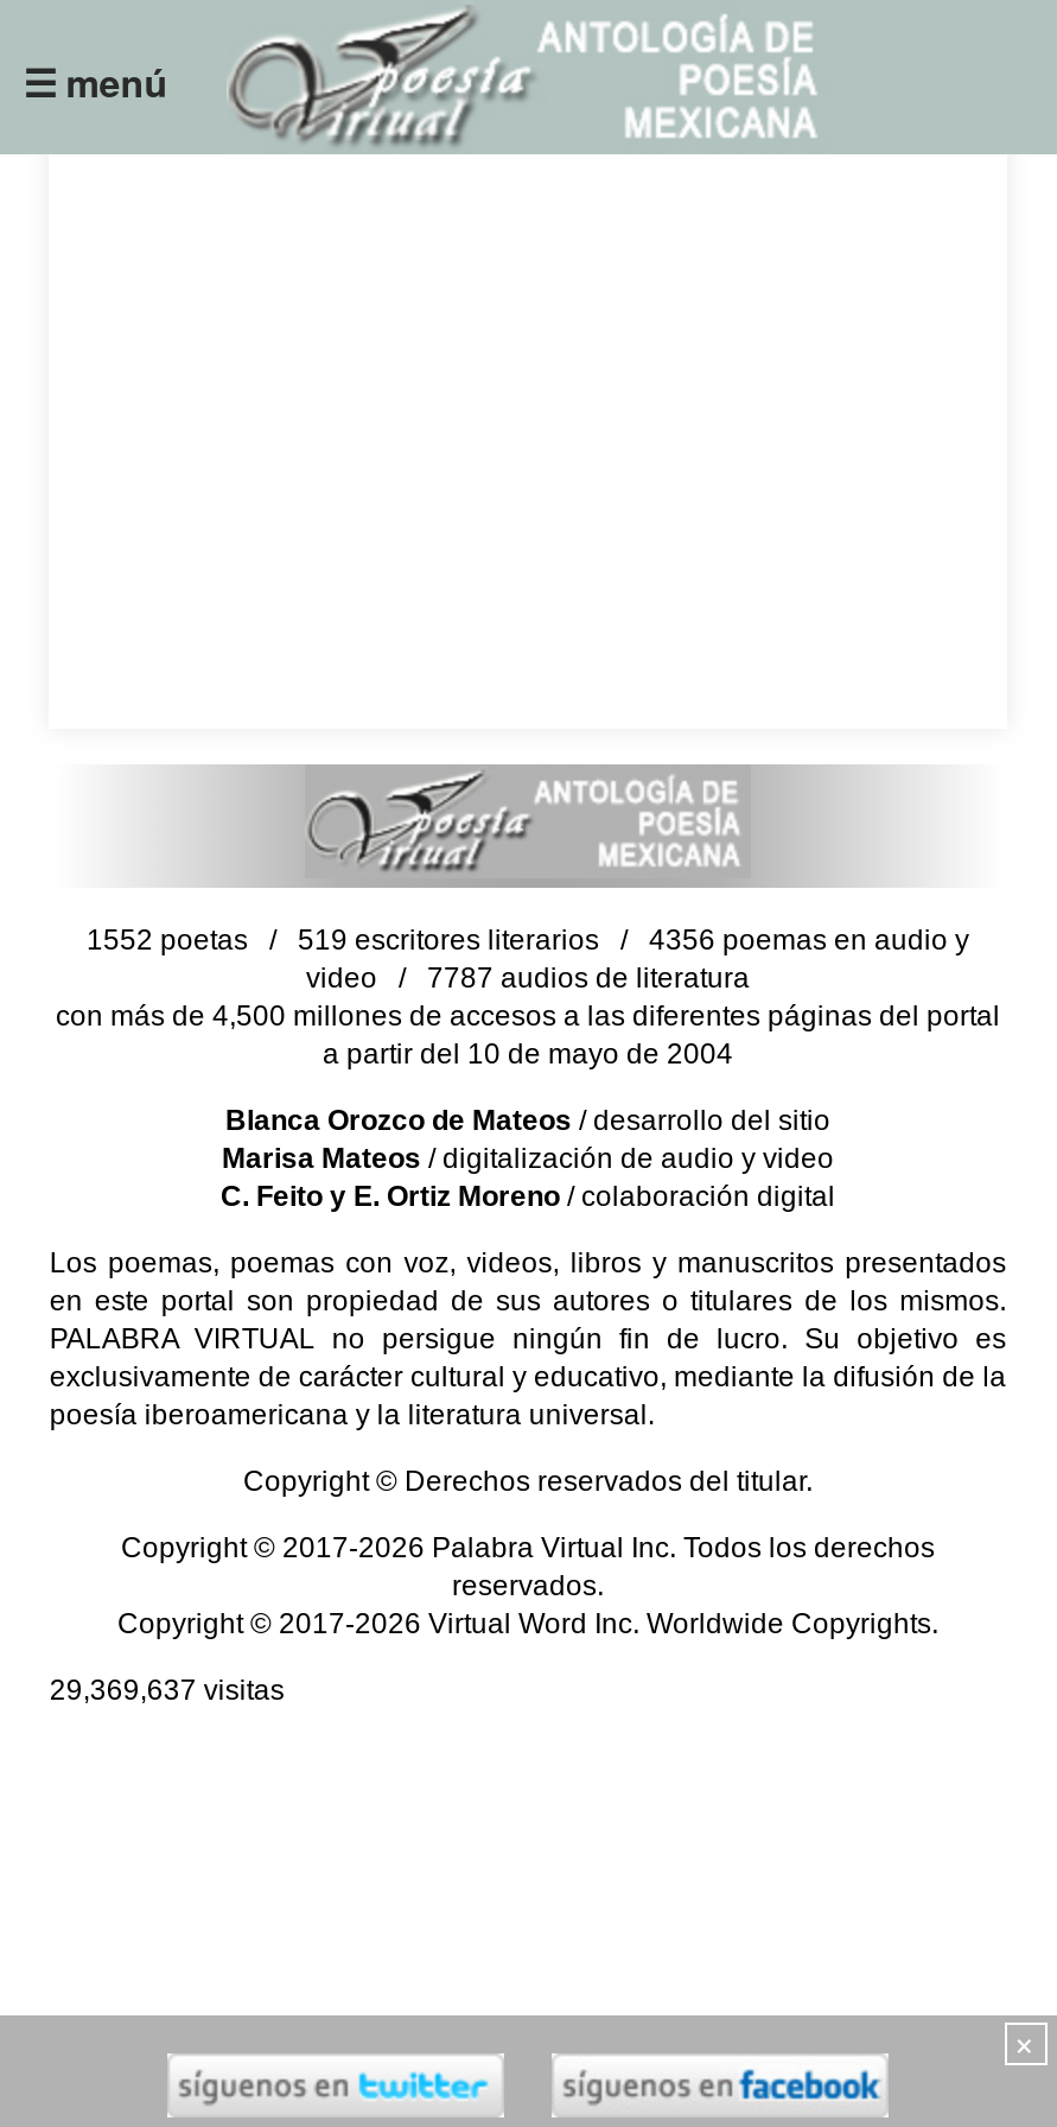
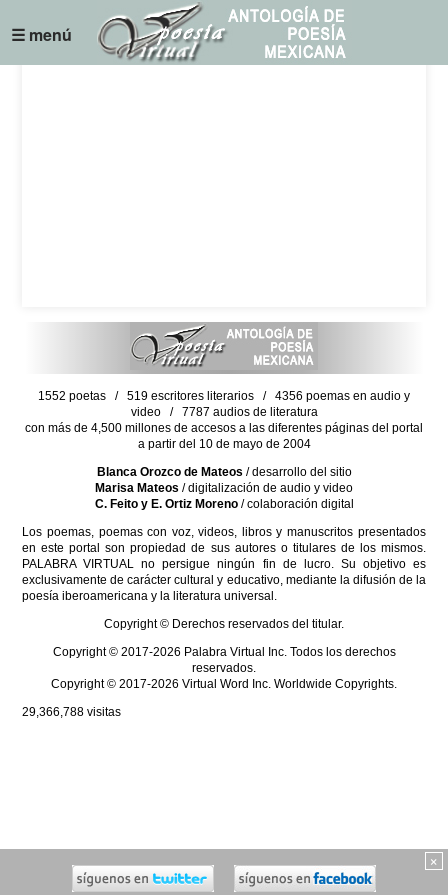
[50,1674,284,1707] 29,369,637 visitas -> [22,705,121,719] 29,366,788 visitas

